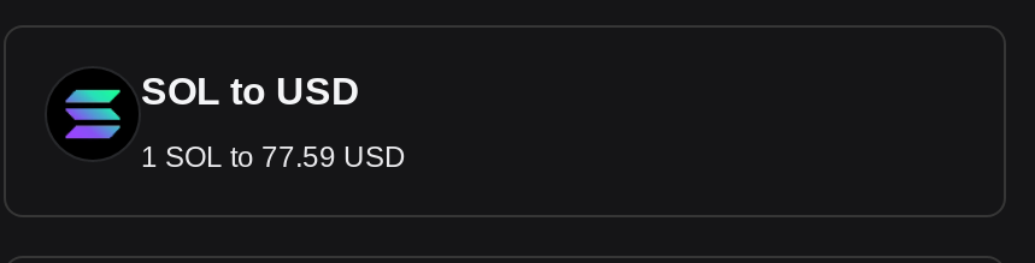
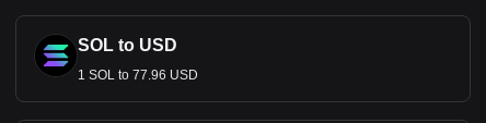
[141,141,406,174] 1 SOL to 77.59 USD -> [78,67,198,83] 1 SOL to 77.96 USD

